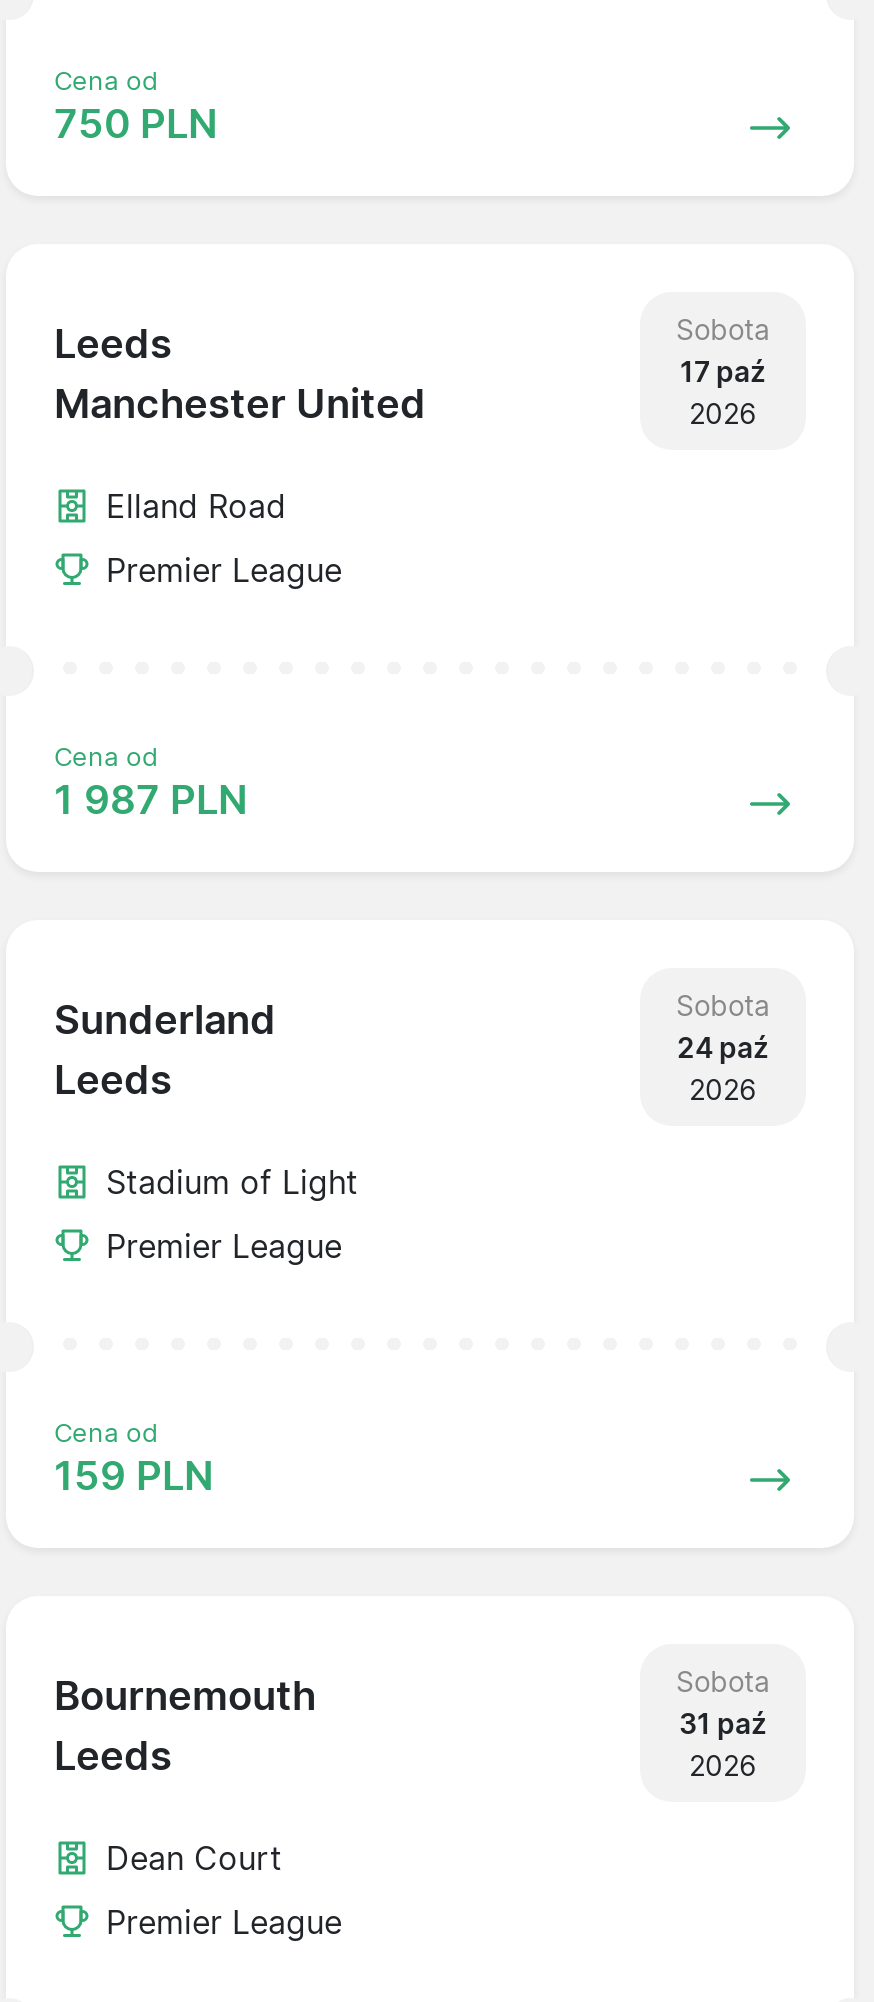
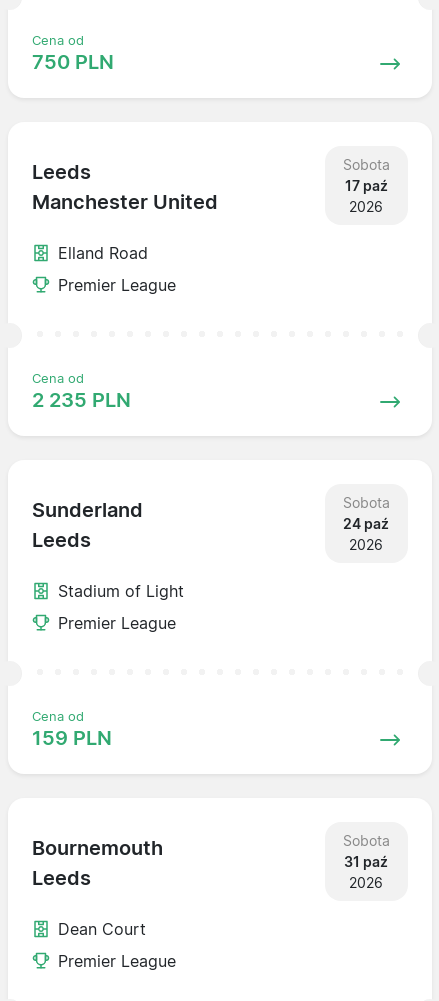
[54,775,248,823] 1 987 PLN -> [32,388,131,412] 2 235 PLN

